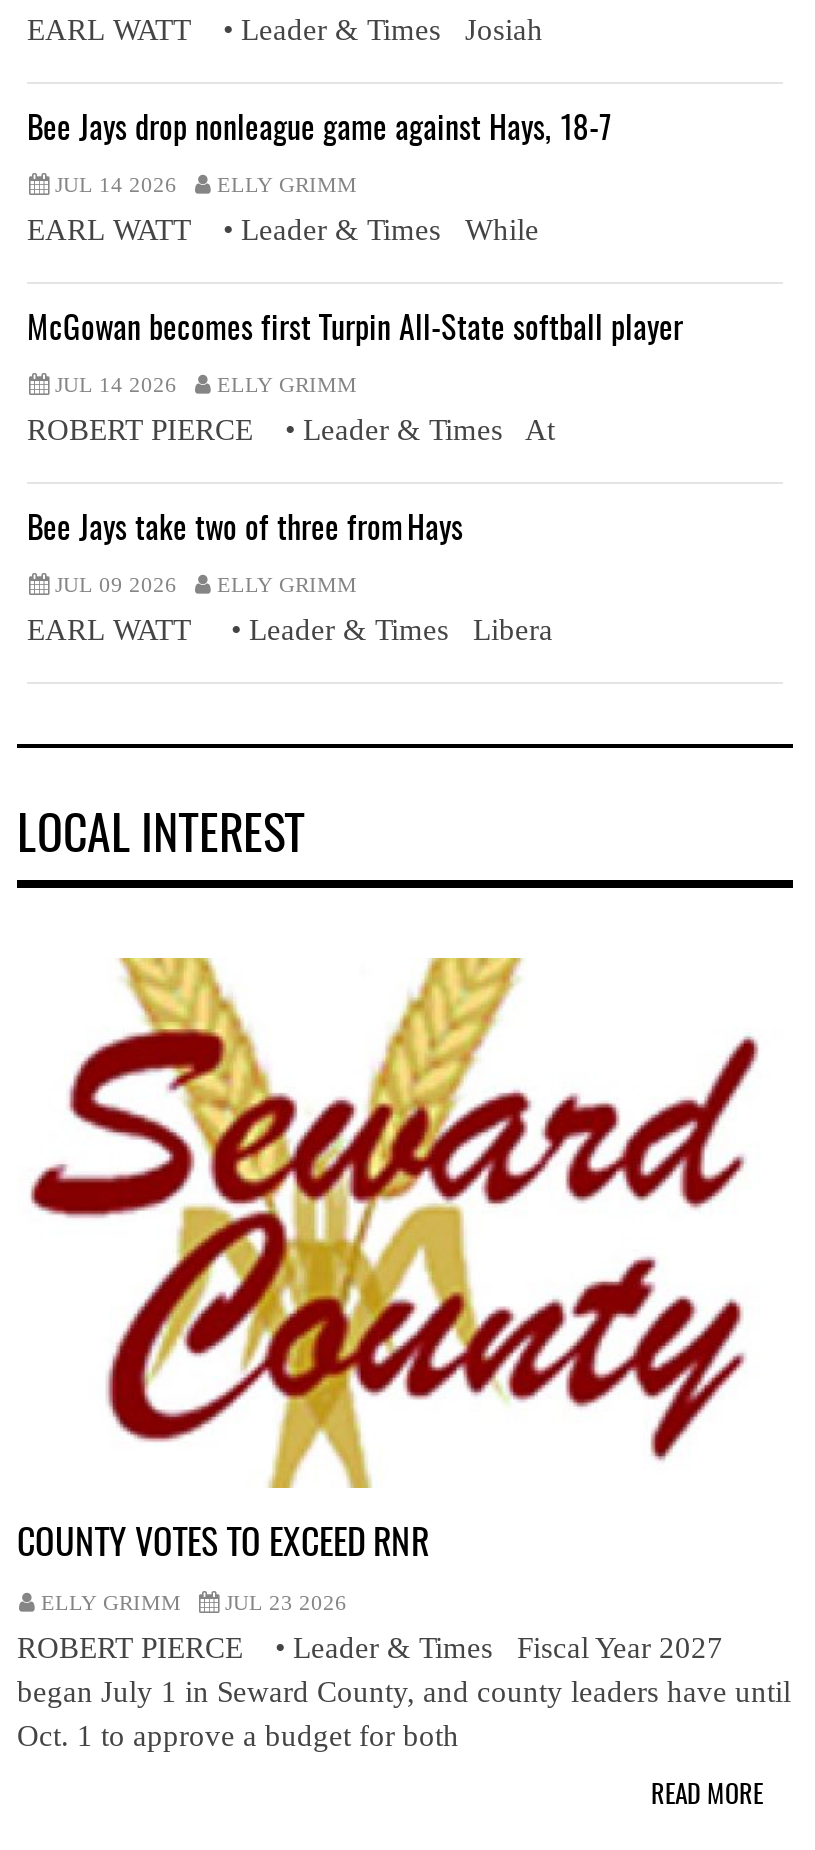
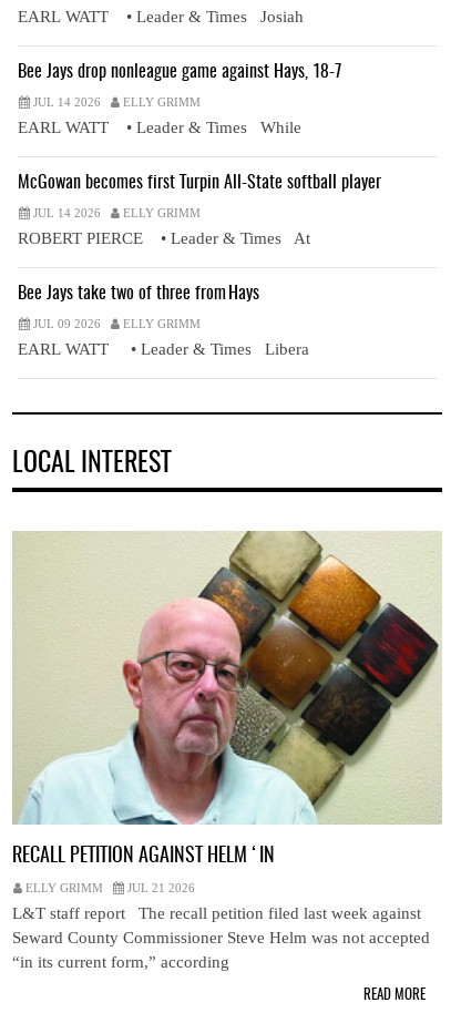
[17,958,791,1563] [image] | COUNTY VOTES TO EXCEED RNR -> [12,530,442,866] [image] | RECALL PETITION AGAINST HELM ‘IN
[35,1589,347,1613] ELLY GRIMM JUL 23 2026 -> [22,881,195,894] ELLY GRIMM JUL 21 2026
[17,1631,791,1751] ROBERT PIERCE • Leader & Times Fiscal Year 2027 | began July 1 in Seward County, and county leaders have until | Oct. 1 to approve a budget for both -> [12,904,430,970] L&T staff report The recall petition filed last week against | Seward County Commissioner Steve Helm was not accepted | “in its current form,” according

